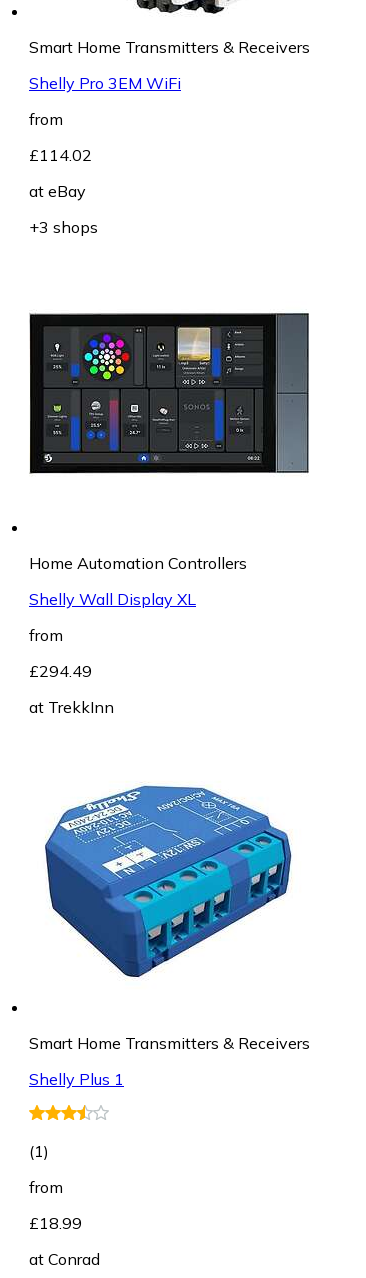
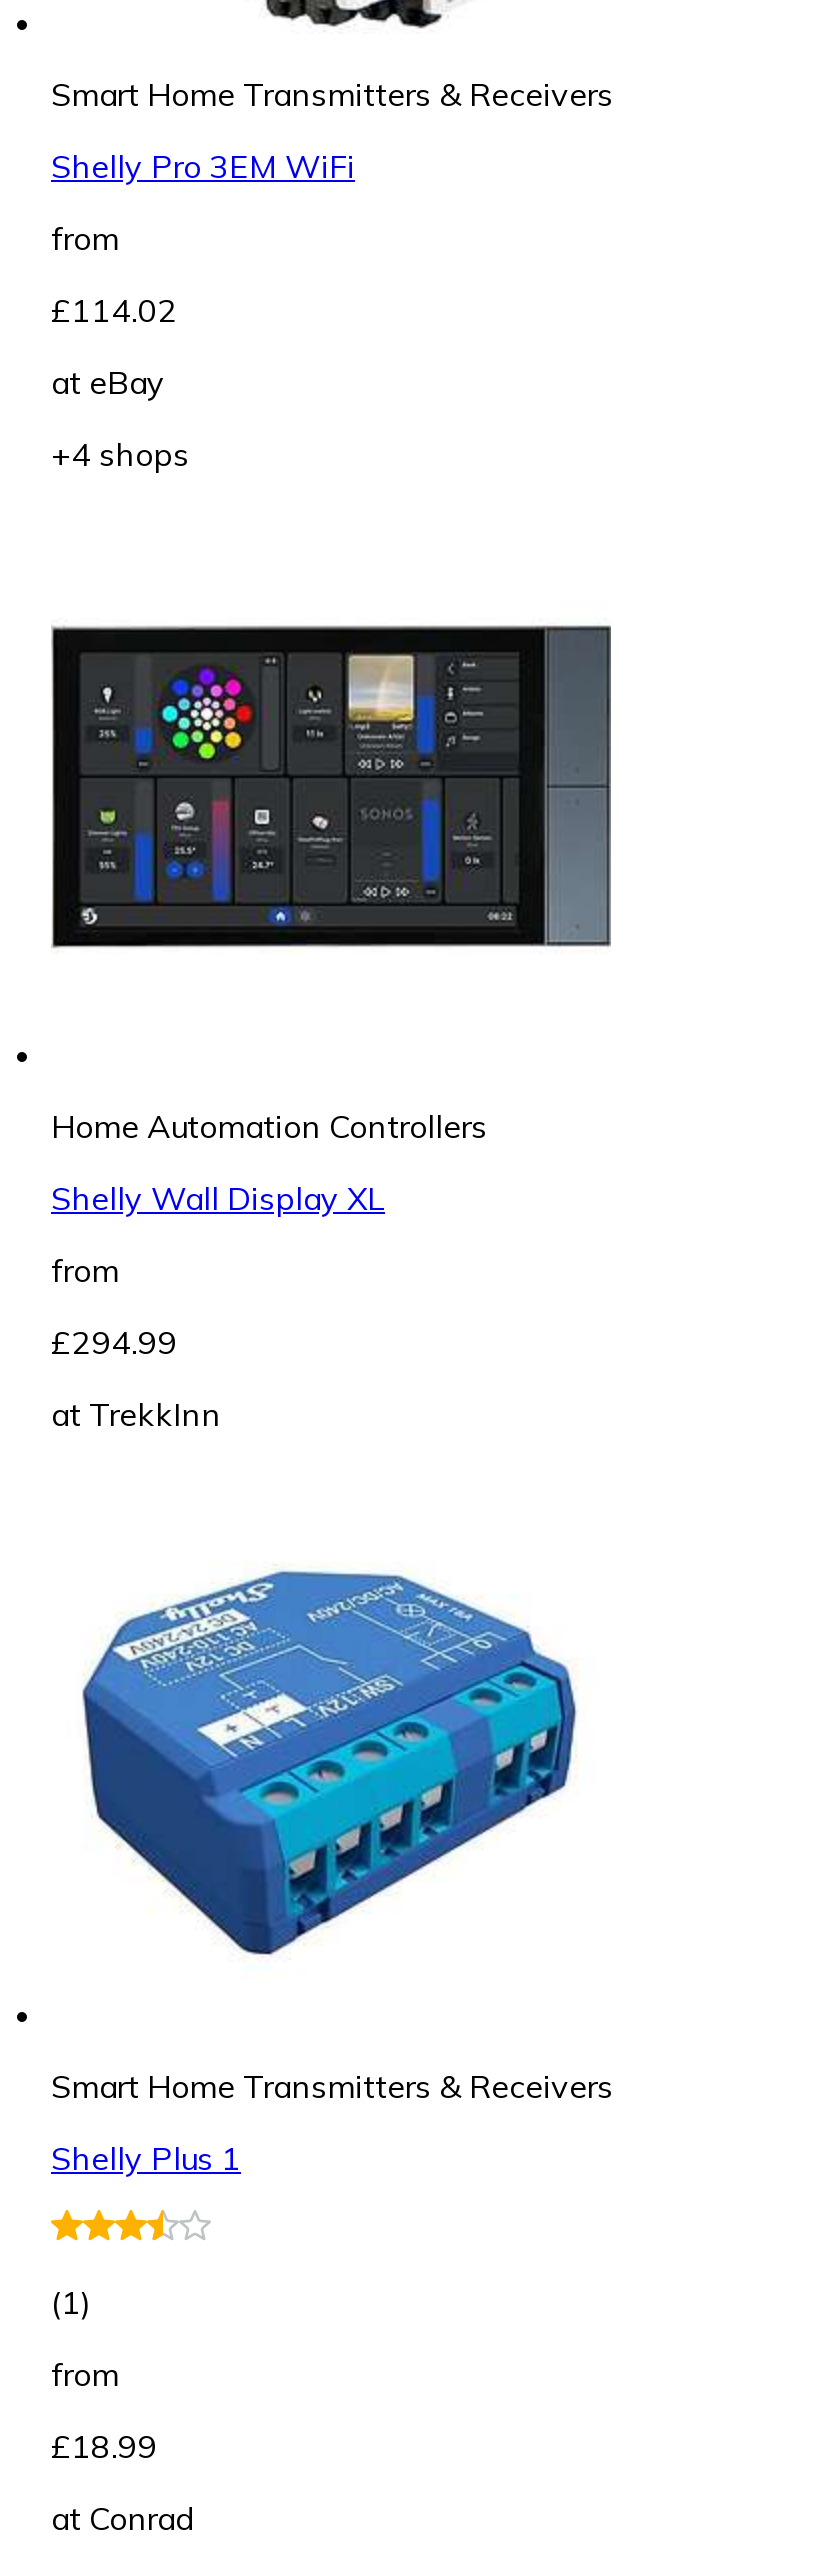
[29,217,98,237] +3 shops -> [51,434,189,474] +4 shops
[29,661,92,681] £294.49 -> [51,1322,177,1362] £294.99

